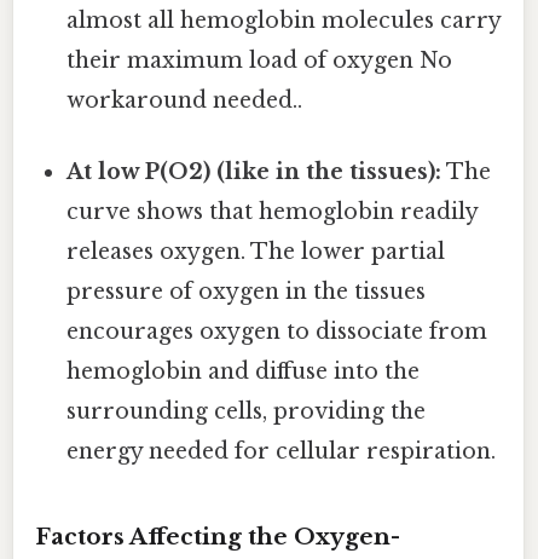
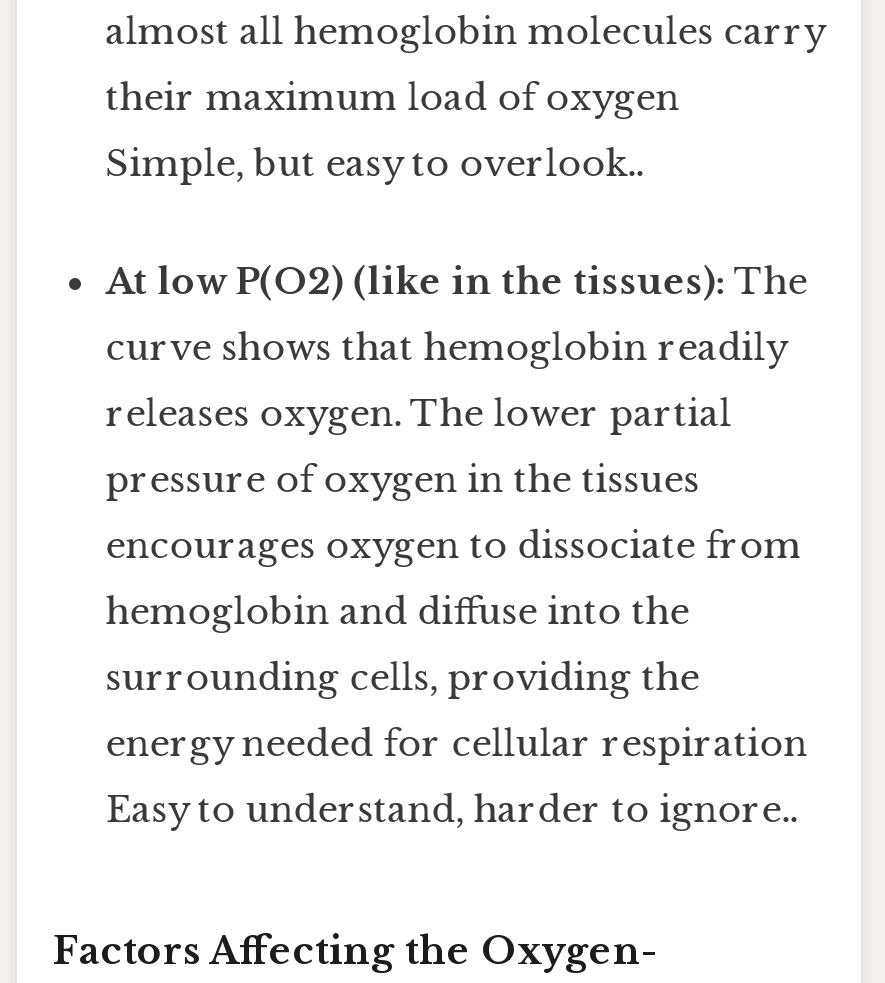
[67,47,452,74] their maximum load of oxygen No -> [105,76,679,120] their maximum load of oxygen
[67,87,302,114] workaround needed.. -> [105,142,643,186] Simple, but easy to overlook..
[67,438,496,465] energy needed for cellular respiration. -> [105,723,807,833] energy needed for cellular respiration | Easy to understand, harder to ignore..

